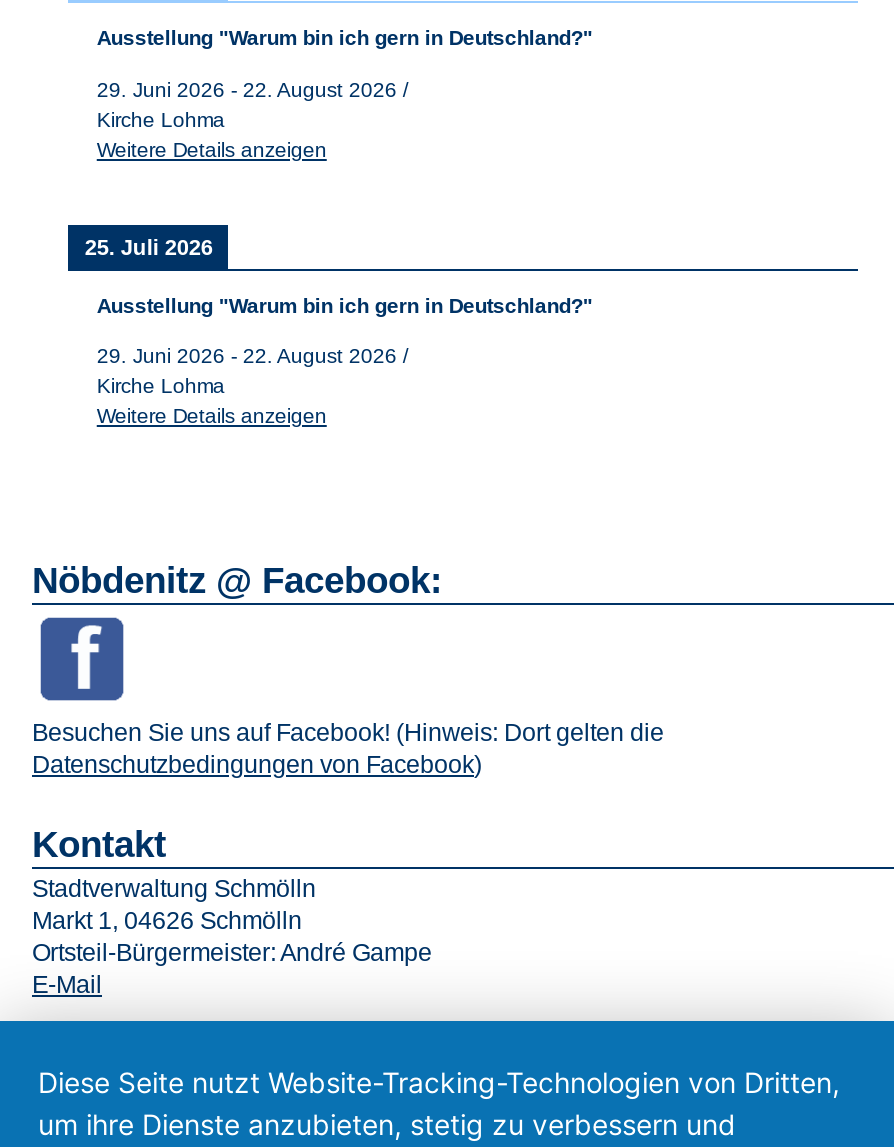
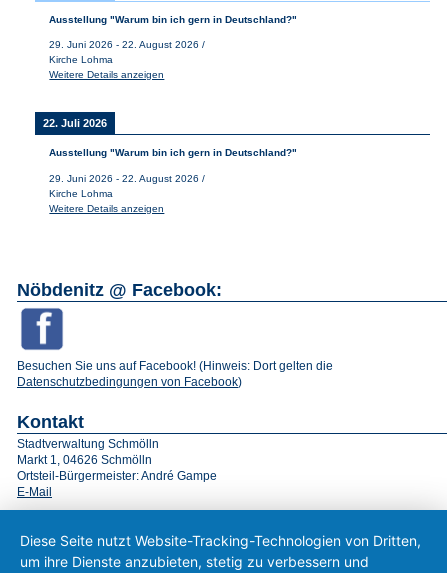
[85,235,213,259] 25. Juli 2026 -> [43,117,107,129] 22. Juli 2026

